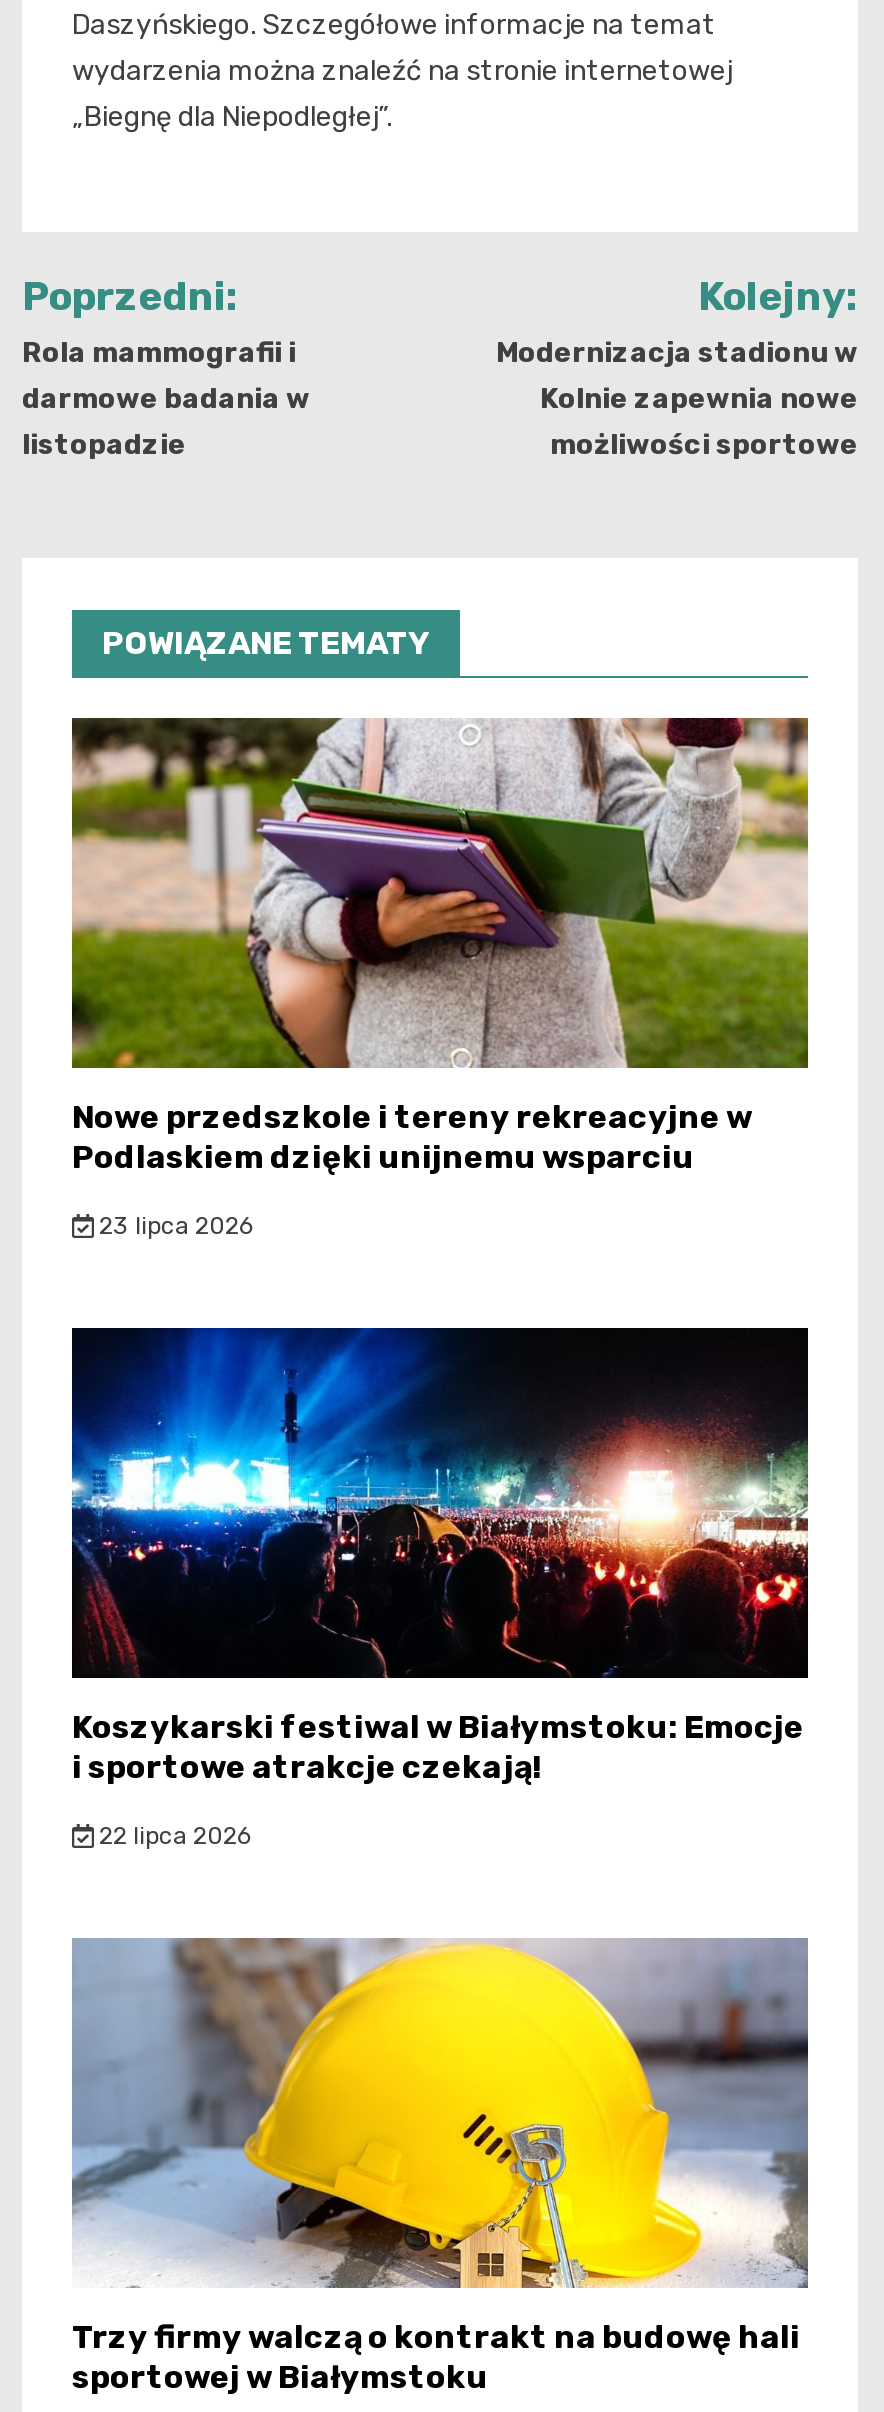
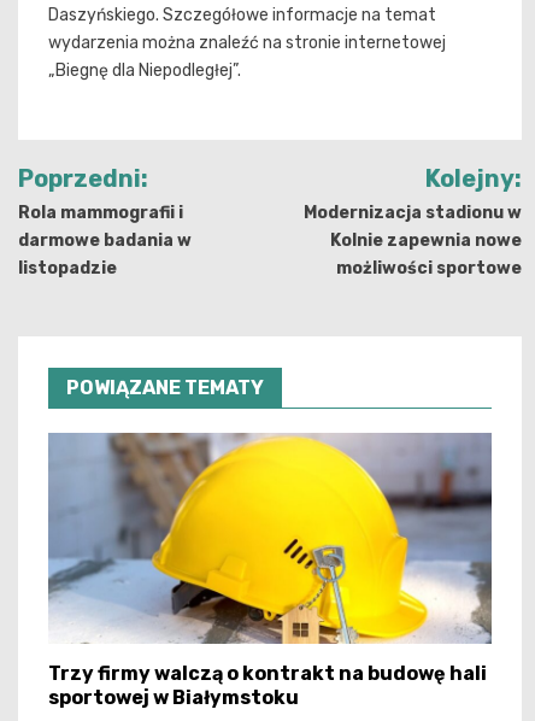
[70,716,810,1240] [image] | Nowe przedszkole i tereny rekreacyjne w | Podlaskiem dzięki unijnemu wsparciu | 23 lipca 2026 -> none
[70,1326,810,1850] [image] | Koszykarski festiwal w Białymstoku: Emocje | i sportowe atrakcje czekają! | 22 lipca 2026 -> none

